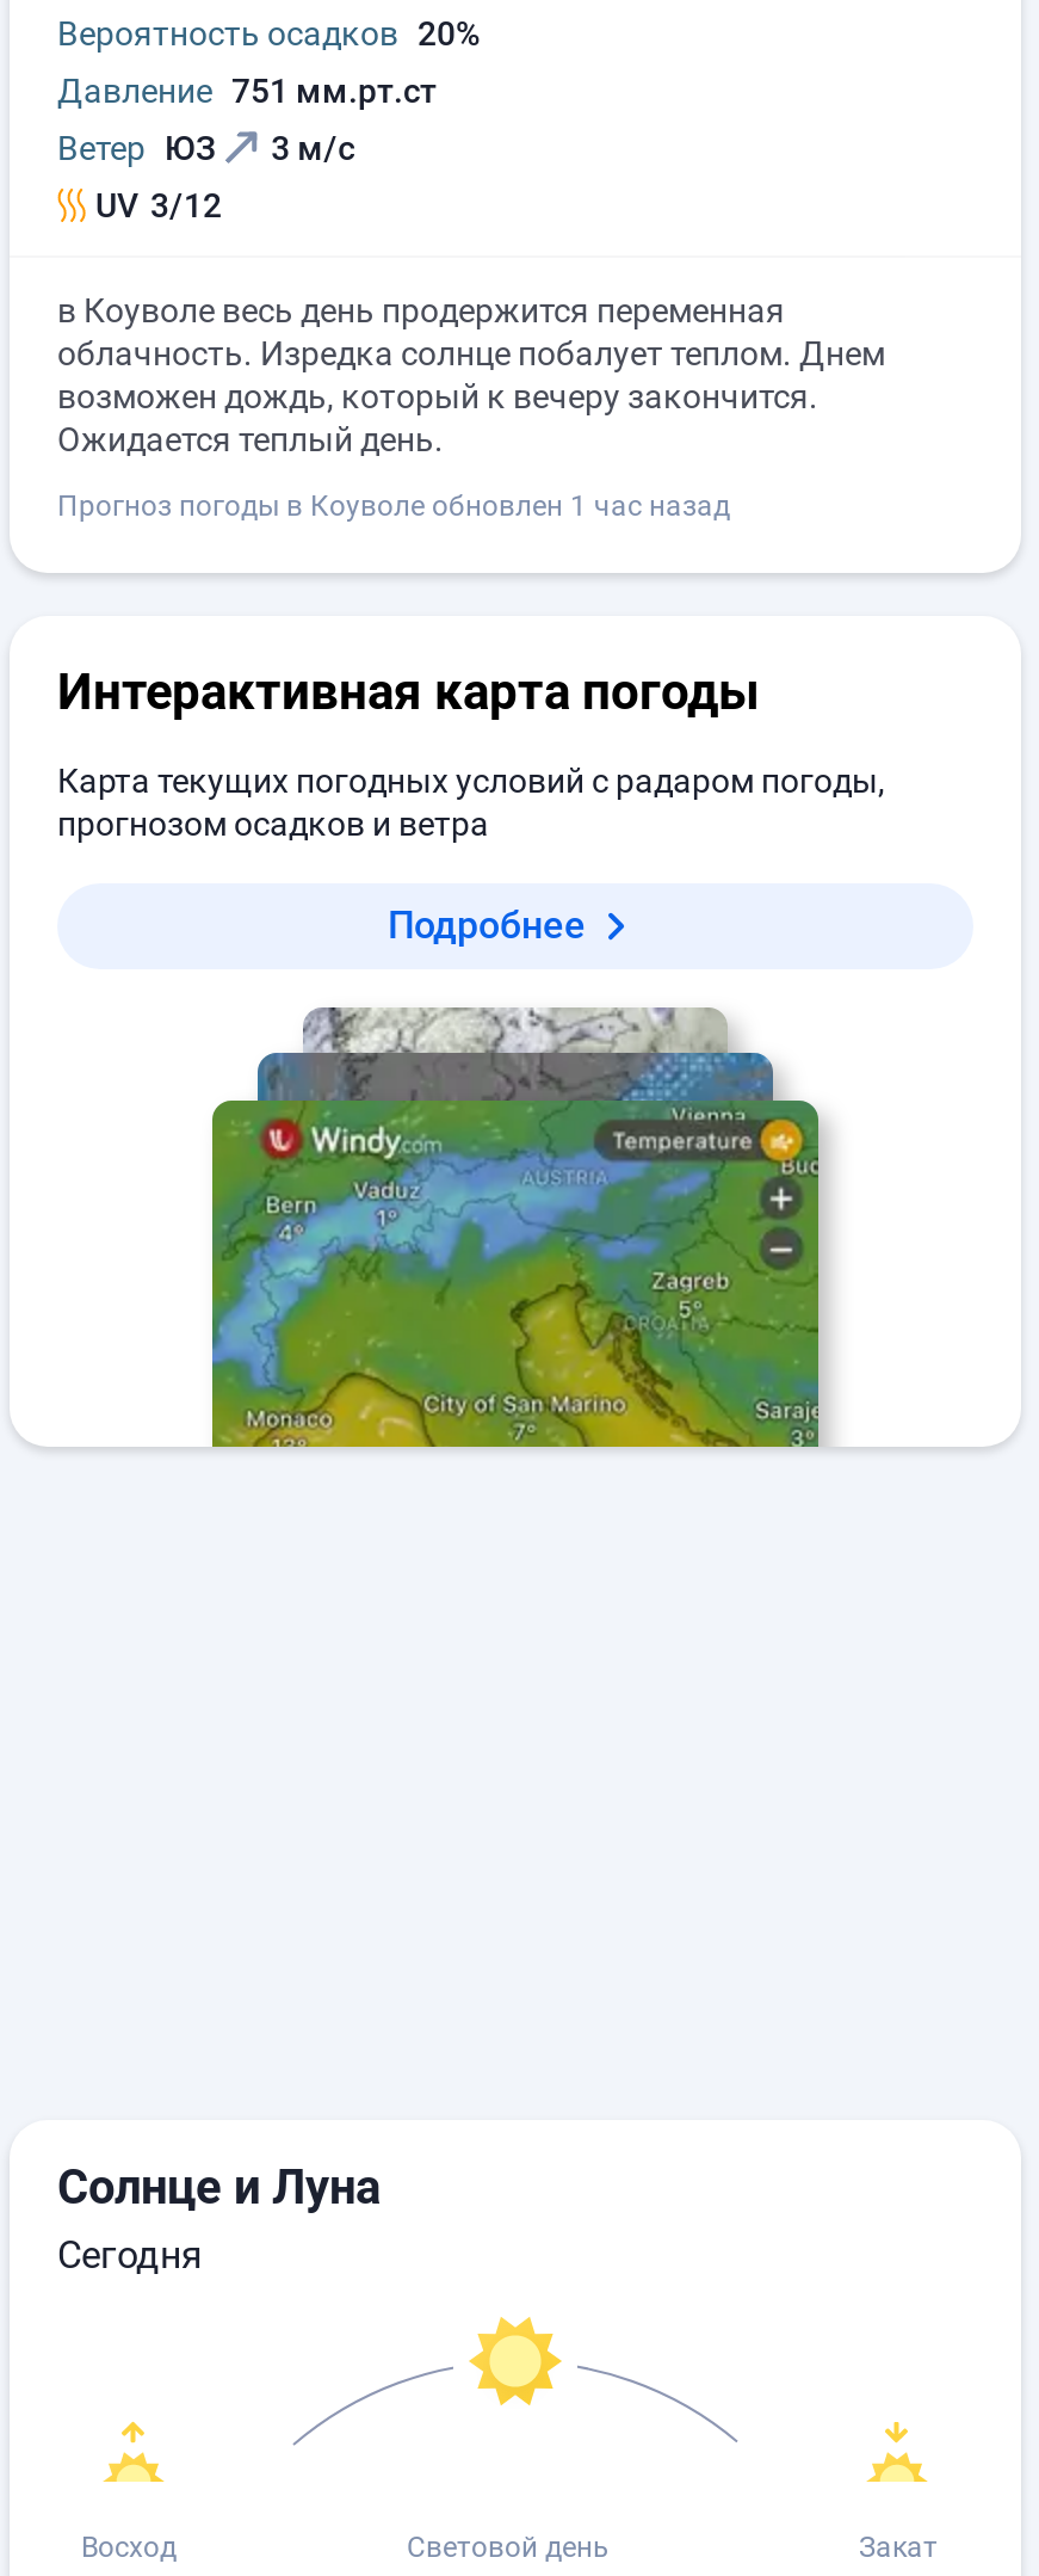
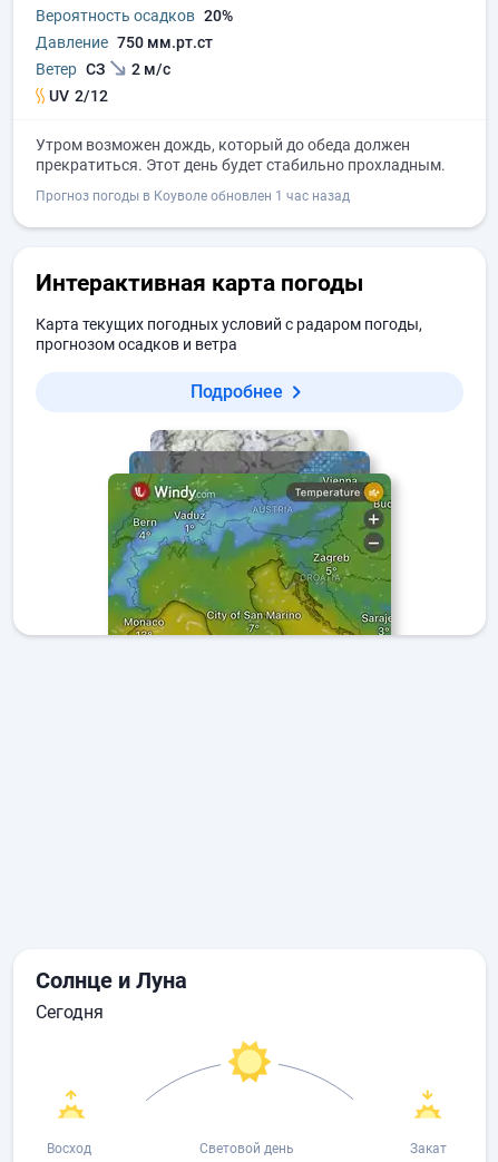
[57,72,437,110] Давление 751 мм.рт.ст -> [36,33,213,51] Давление 750 мм.рт.ст
[57,129,355,167] Ветер ЮЗ | 3 м/с -> [36,60,170,78] Ветер СЗ | 2 м/с
[95,186,222,224] UV 3/12 -> [49,87,108,105] UV 2/12
[57,291,885,458] в Коуволе весь день продержится переменная | облачность. Изредка солнце побалует теплом. Днем | возможен дождь, который к вечеру закончится. | Ожидается теплый день. -> [36,136,446,174] Утром возможен дождь, который до обеда должен | прекратиться. Этот день будет стабильно прохладным.

